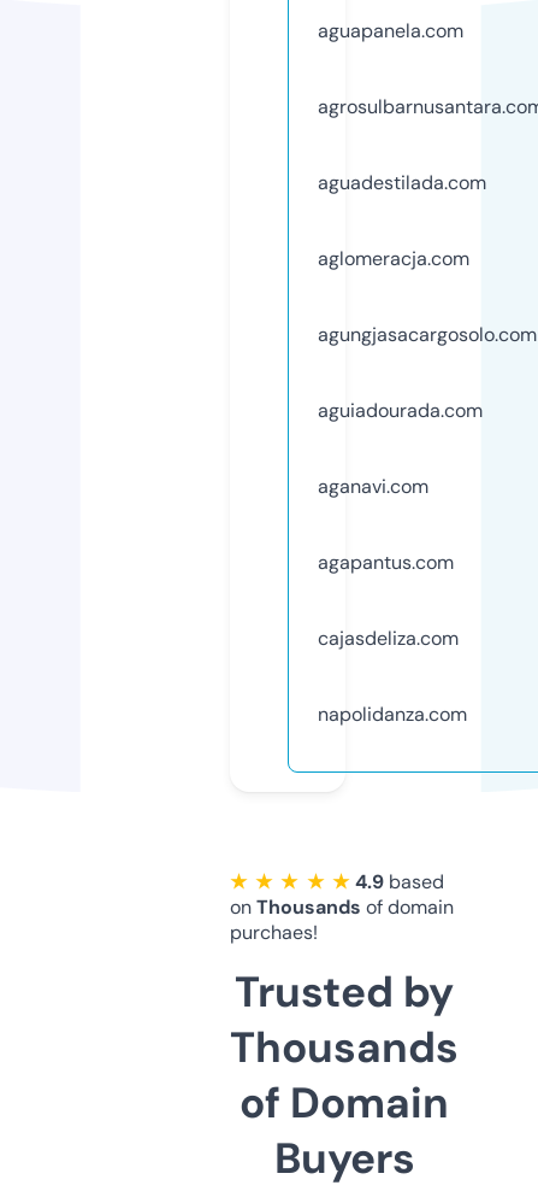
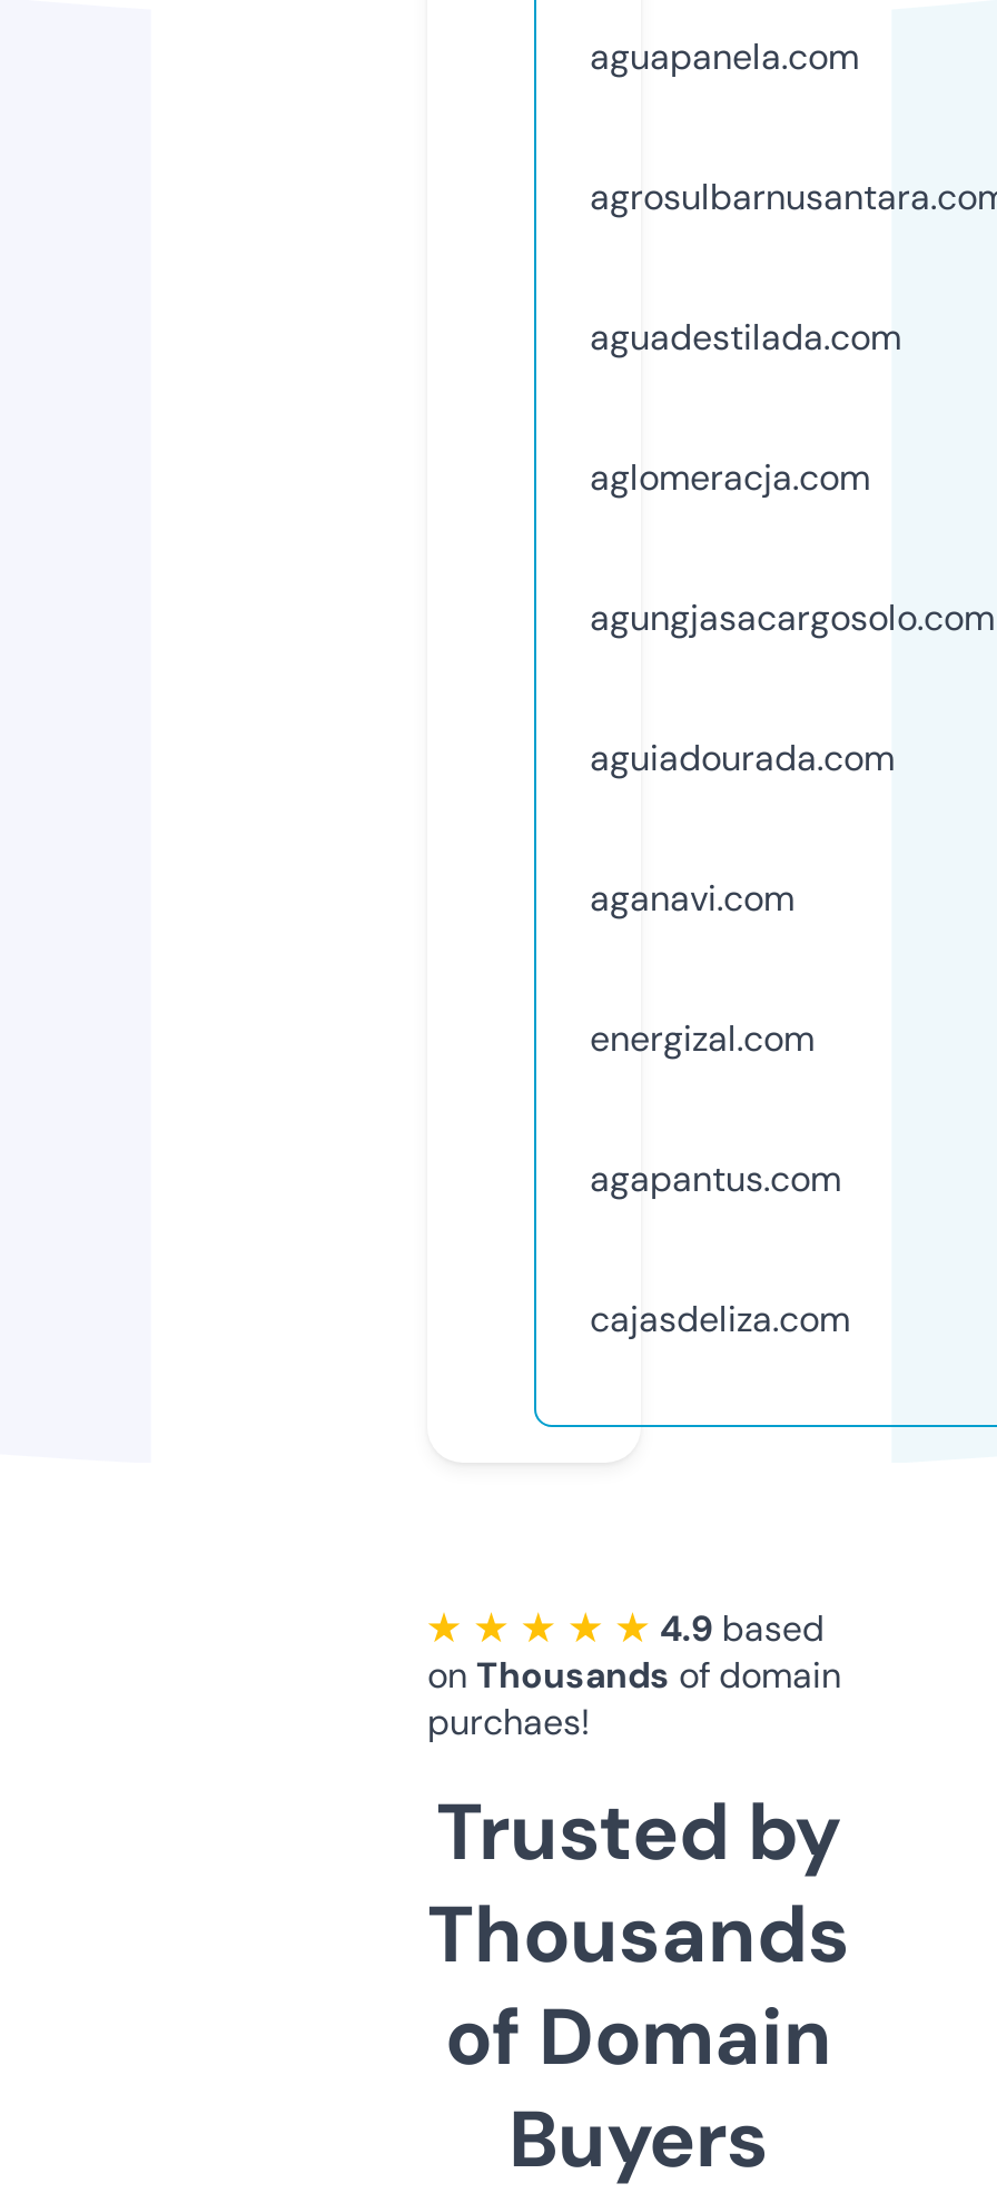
none -> [590,1015,815,1062] energizal.com
moved [318,549,459,651] -> [590,1155,850,1342]: agapantus.com | cajasdeliza.com
[318,701,467,727] napolidanza.com -> none

